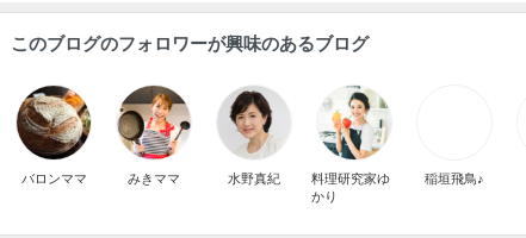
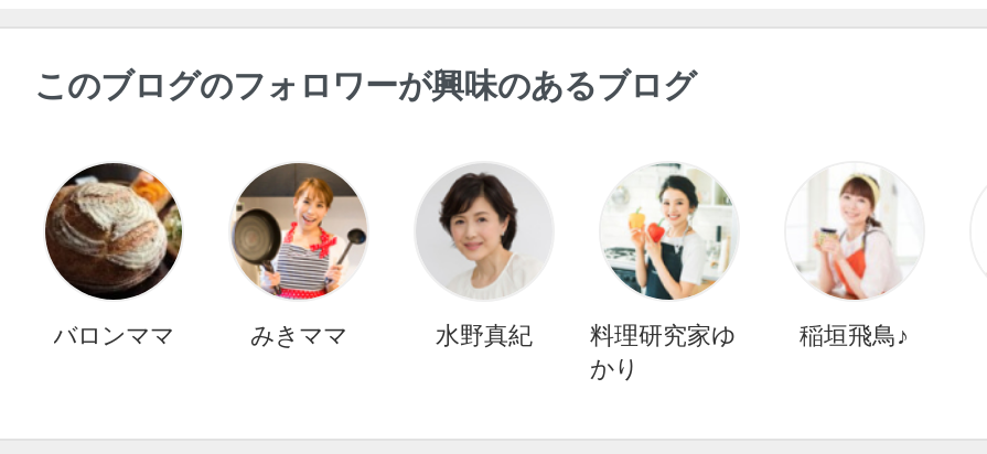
none -> [797,172,899,302] [image]

